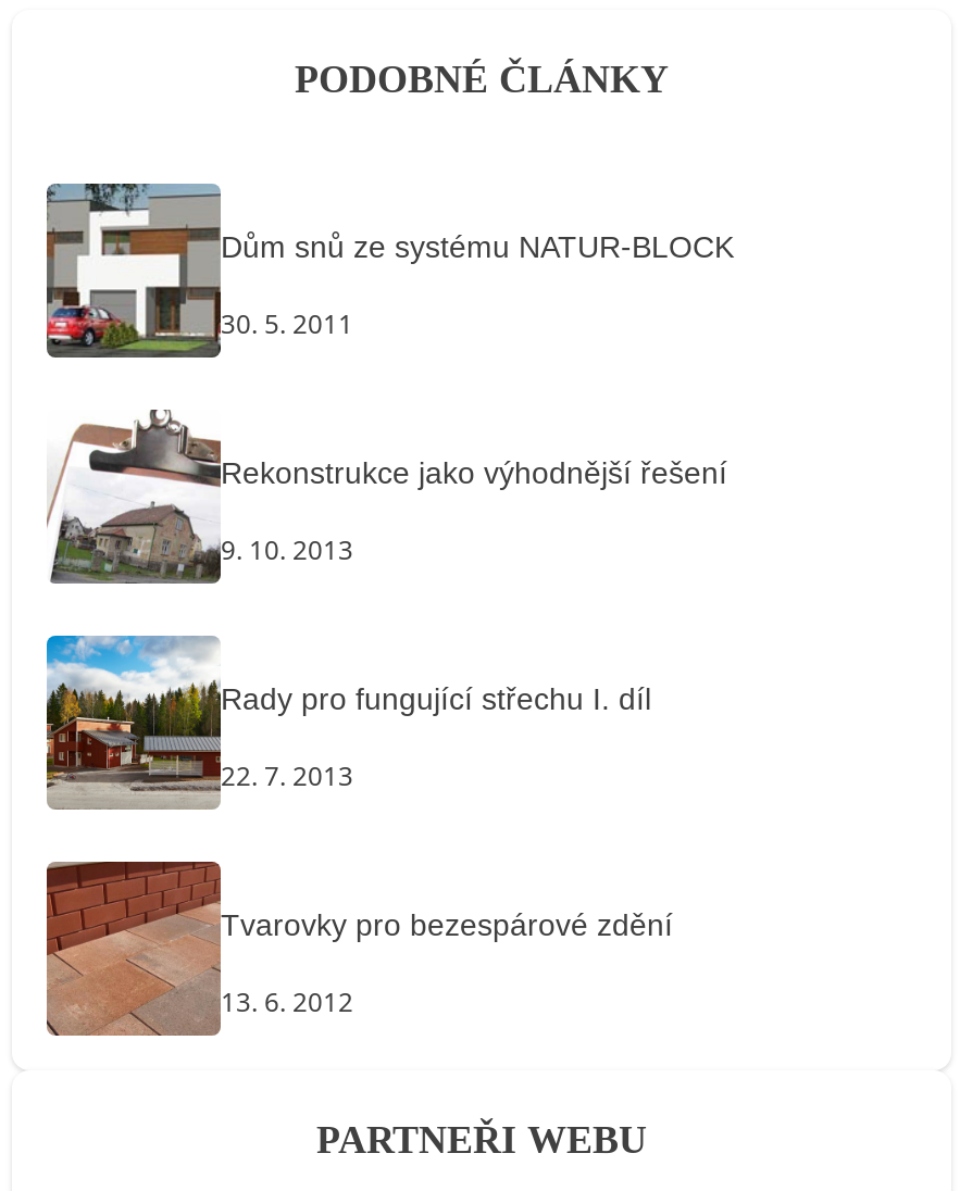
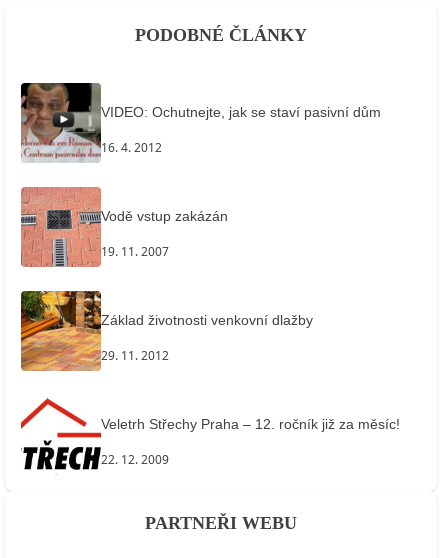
[45,181,734,360] [image] | Dům snů ze systému NATUR-BLOCK -> [20,82,381,163] [image] | VIDEO: Ochutnejte, jak se staví pasivní dům
[221,306,353,343] 30. 5. 2011 -> [101,139,162,156] 16. 4. 2012
[47,408,727,586] [image] | Rekonstrukce jako výhodnější řešení -> [20,186,228,268] [image] | Vodě vstup zakázán
[221,532,353,569] 9. 10. 2013 -> [101,243,169,260] 19. 11. 2007
[45,634,651,810] [image] | Rady pro fungující střechu I. díl -> [20,290,313,371] [image] | Základ životnosti venkovní dlažby
[221,758,353,795] 22. 7. 2013 -> [101,347,169,364] 29. 11. 2012
[45,860,673,1038] [image] | Tvarovky pro bezespárové zdění -> [21,395,400,475] [image] | Veletrh Střechy Praha – 12. ročník již za měsíc!
[221,984,353,1021] 13. 6. 2012 -> [101,451,169,468] 22. 12. 2009

